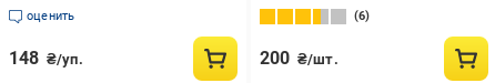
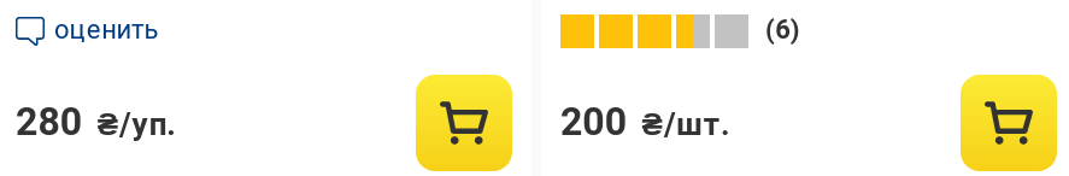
[9,48,83,69] 148 ₴/уп. -> [16,99,177,145] 280 ₴/уп.

